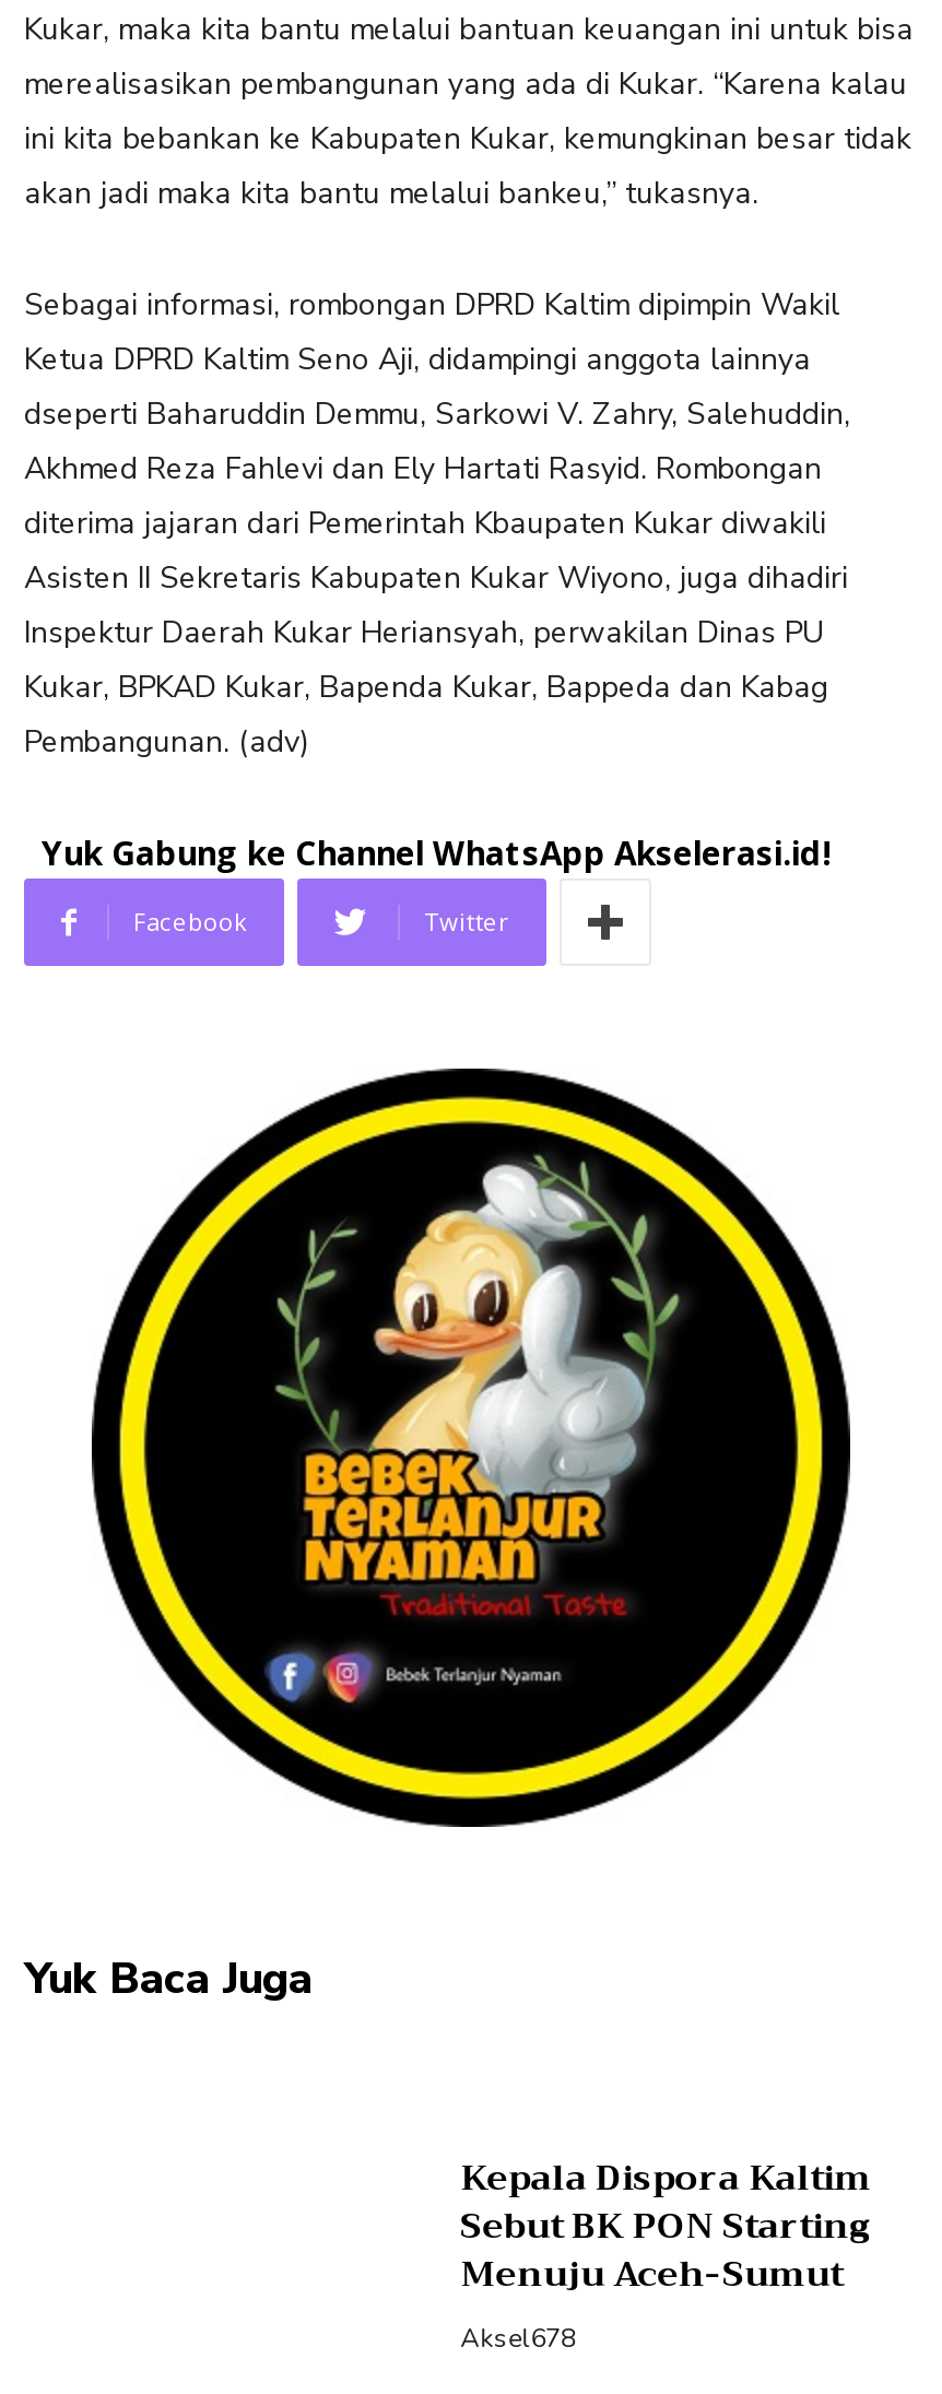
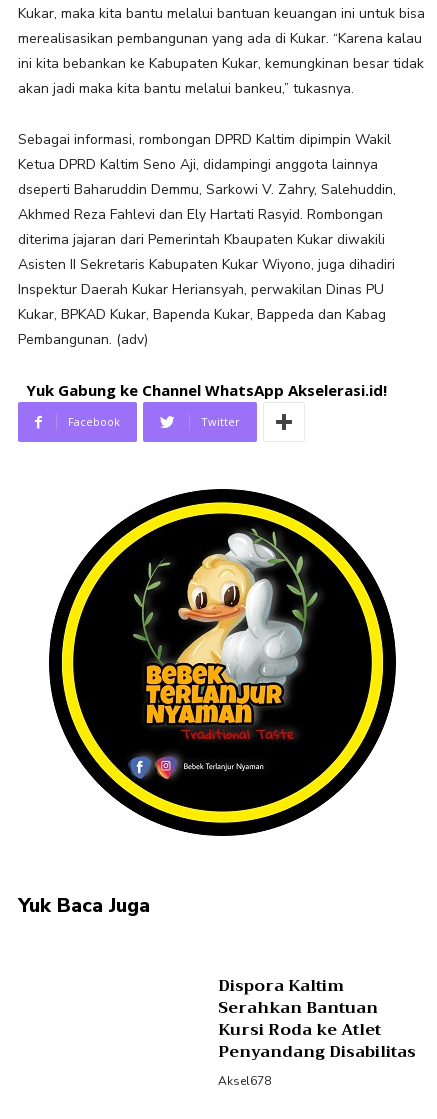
[460,2148,871,2306] Kepala Dispora Kaltim | Sebut BK PON Starting | Menuju Aceh-Sumut -> [218,972,416,1066] Dispora Kaltim | Serahkan Bantuan | Kursi Roda ke Atlet | Penyandang Disabilitas

